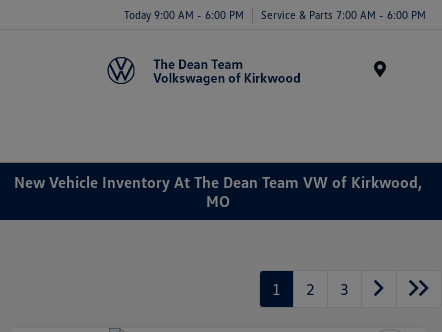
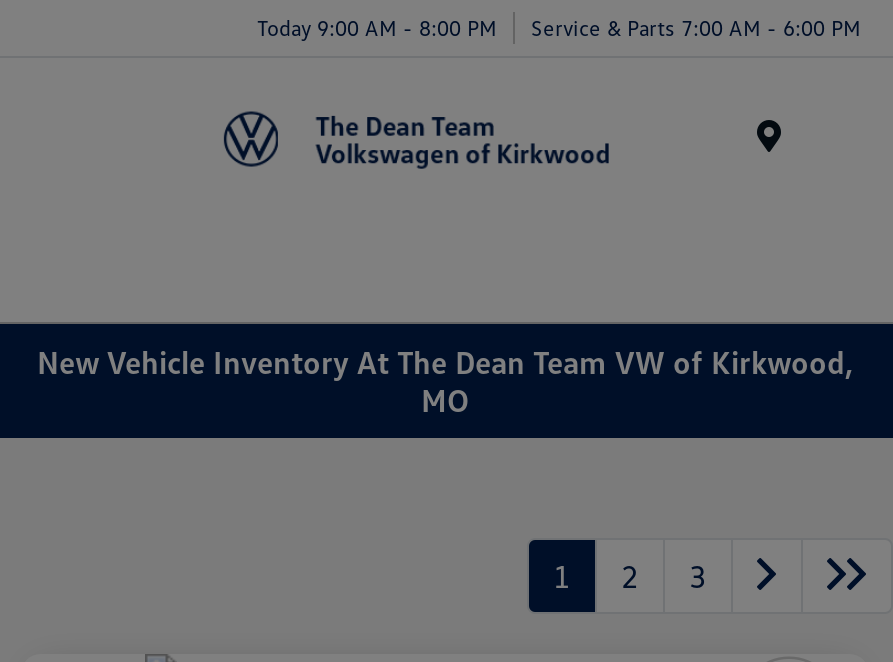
[124,7,426,20] Today 9:00 AM - 6:00 PM Service & Parts 7:00 AM - 6:00 PM -> [257,13,861,39] Today 9:00 AM - 8:00 PM Service & Parts 7:00 AM - 6:00 PM

